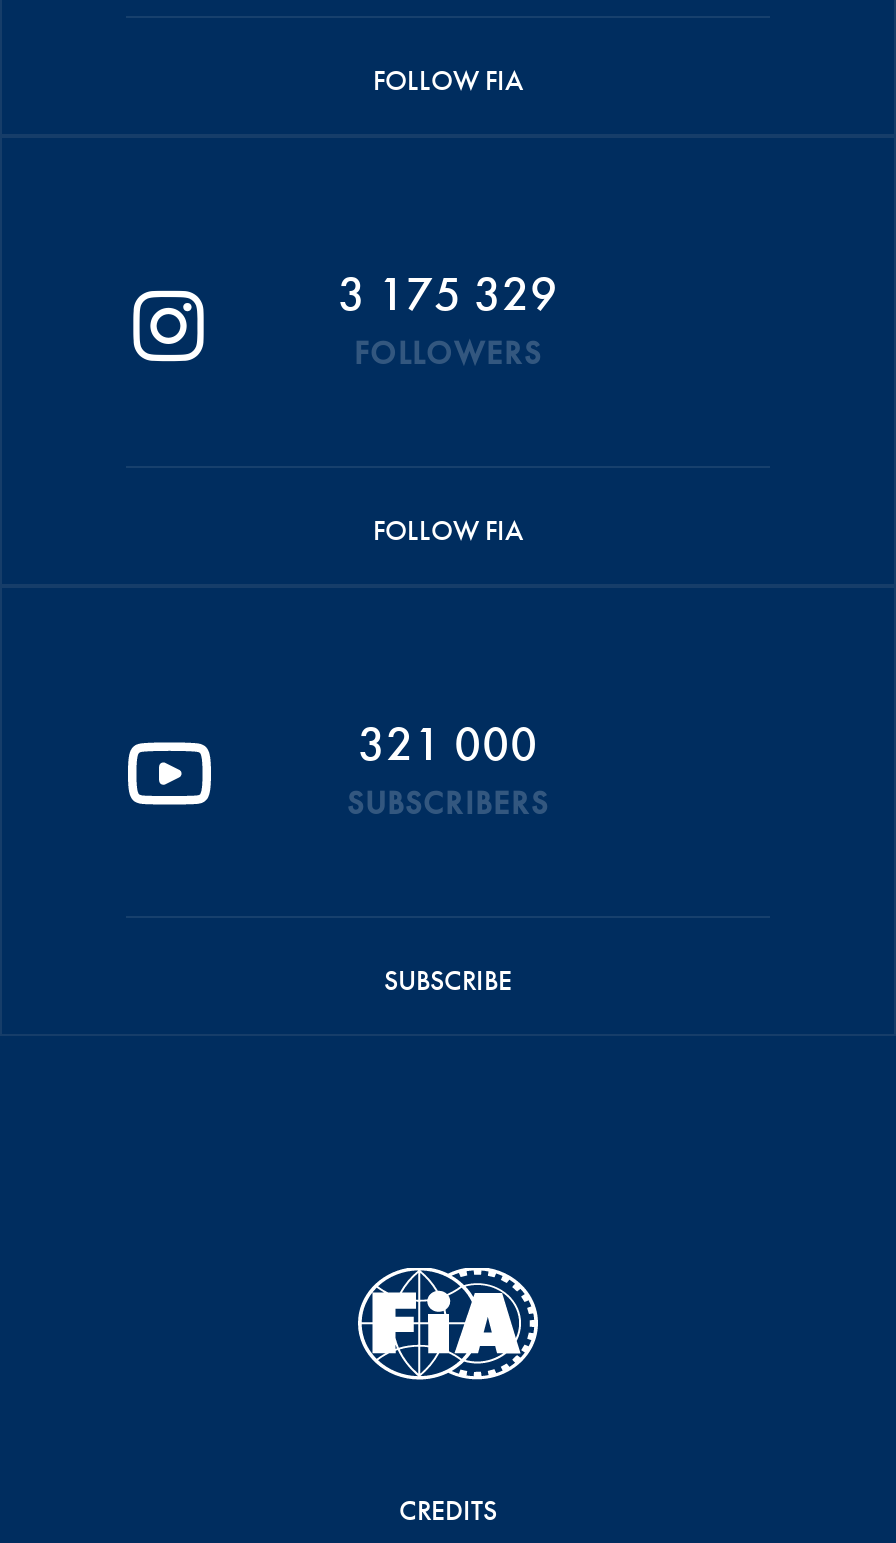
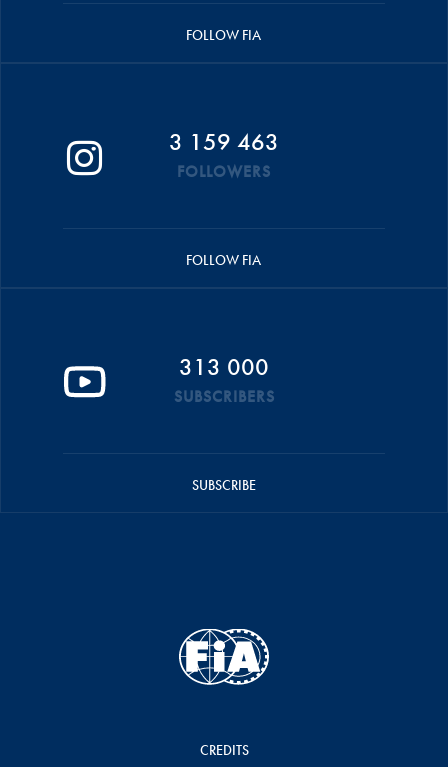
[338,262,558,324] 3 175 329 -> [169,126,279,157] 3 159 463
[358,712,538,774] 321 000 -> [179,351,269,382] 313 000

